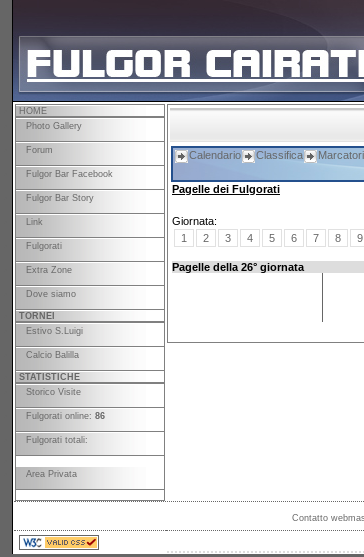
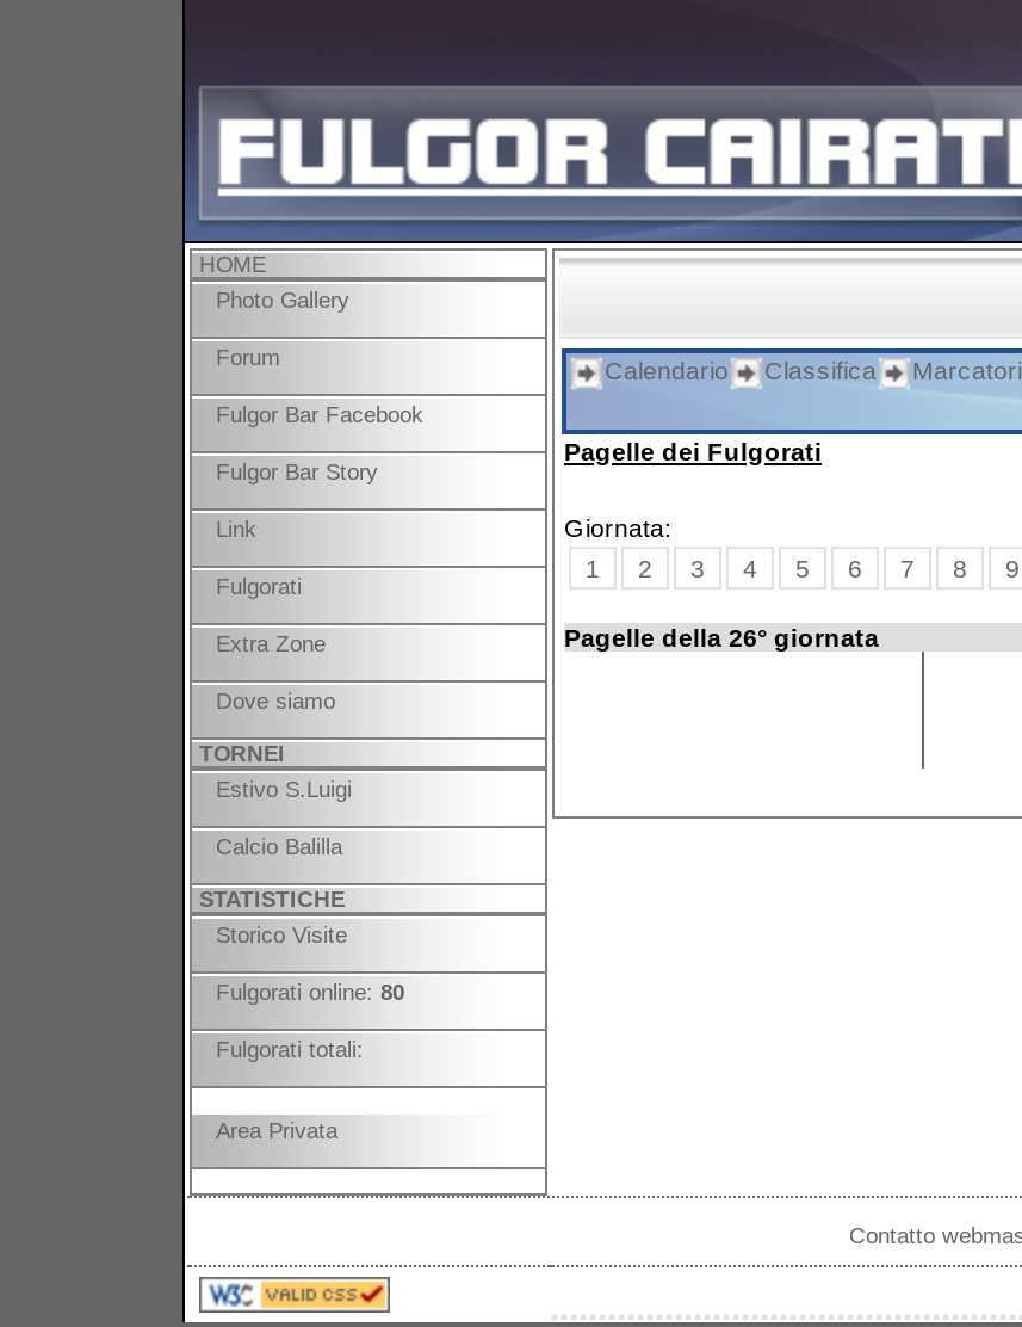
[26,411,105,421] Fulgorati online: 86 -> [216,981,404,1005] Fulgorati online: 80

